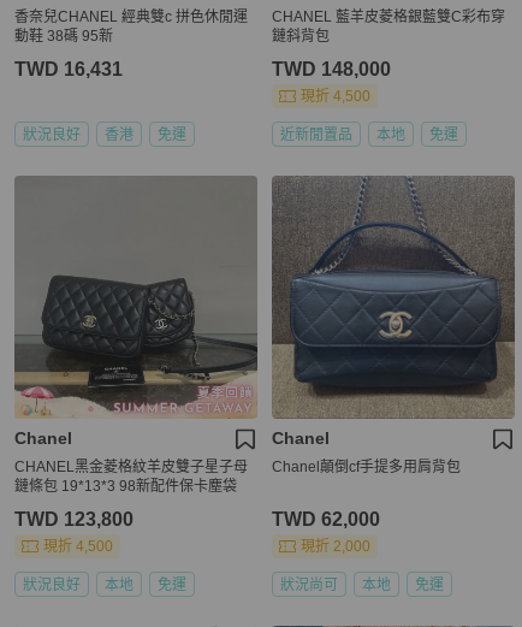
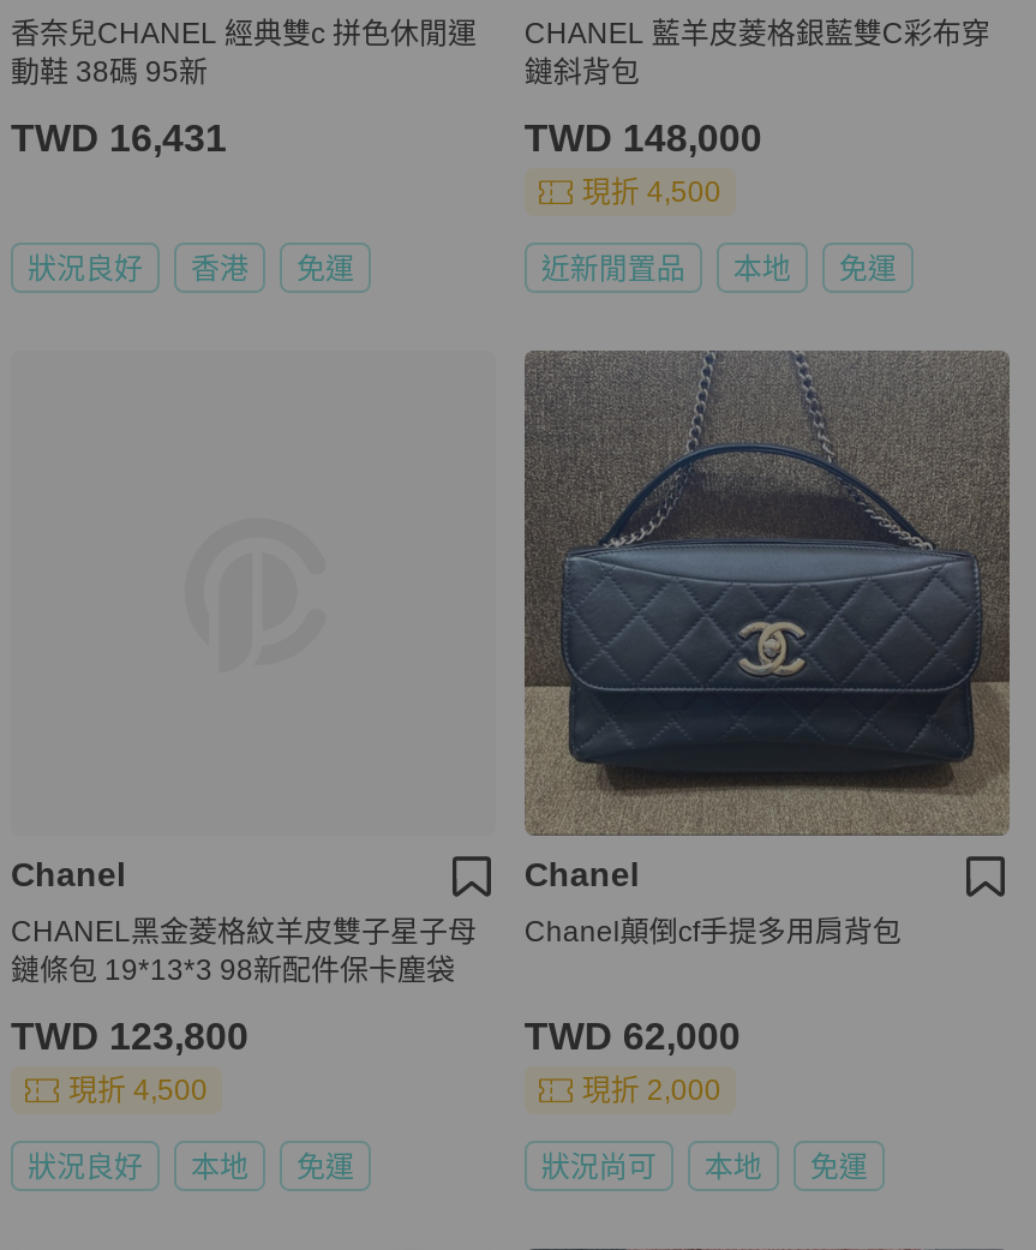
[13,176,259,420] [image] -> none

